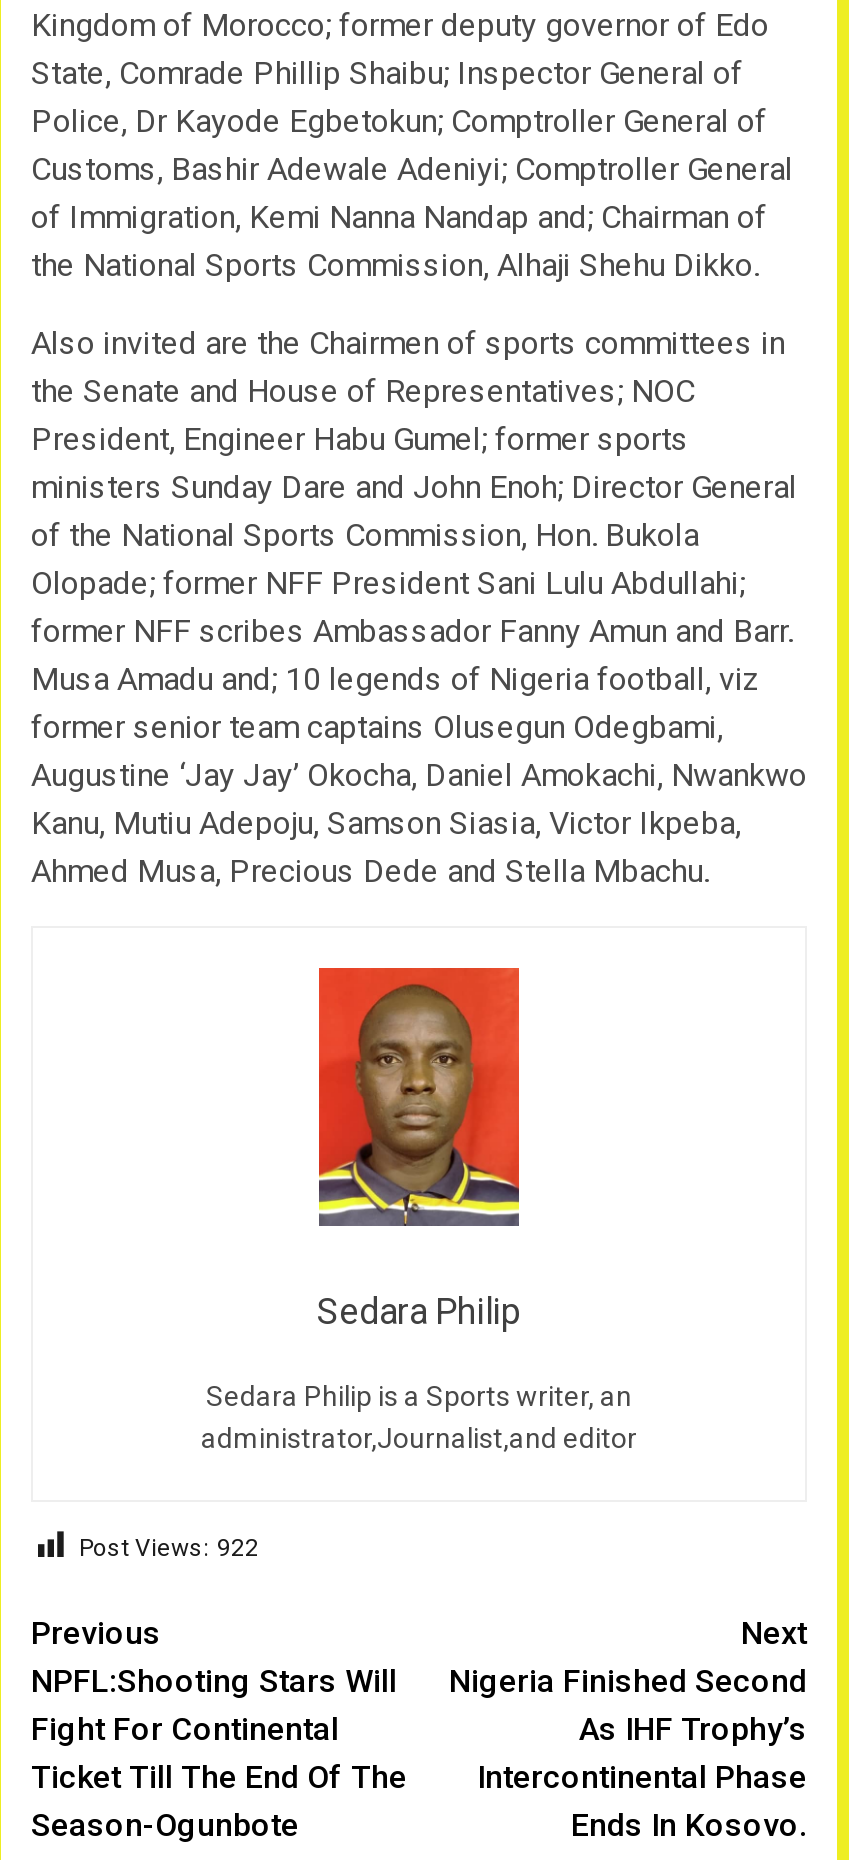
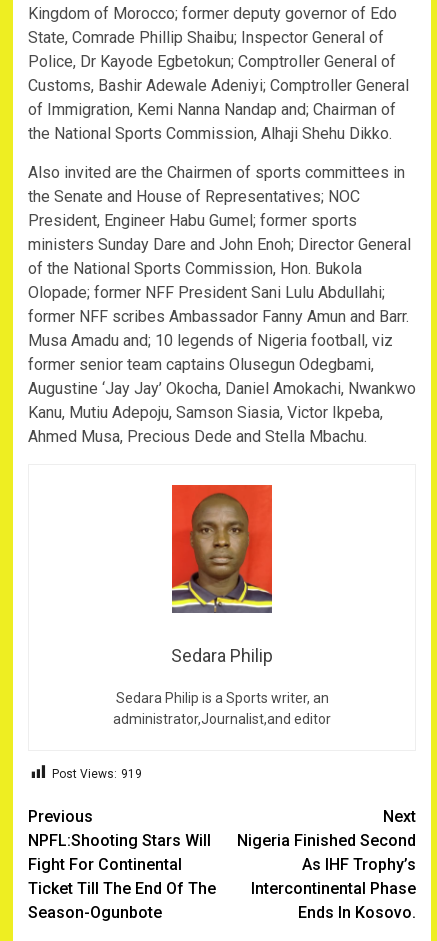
[79,1534,259,1562] Post Views: 922 -> [52,767,142,781] Post Views: 919

